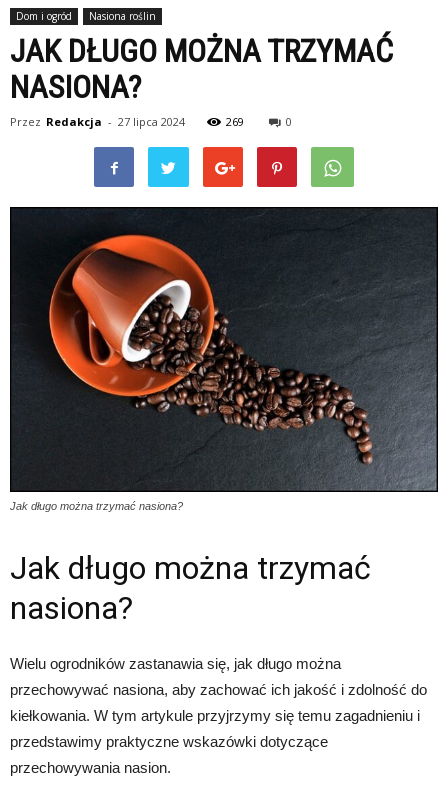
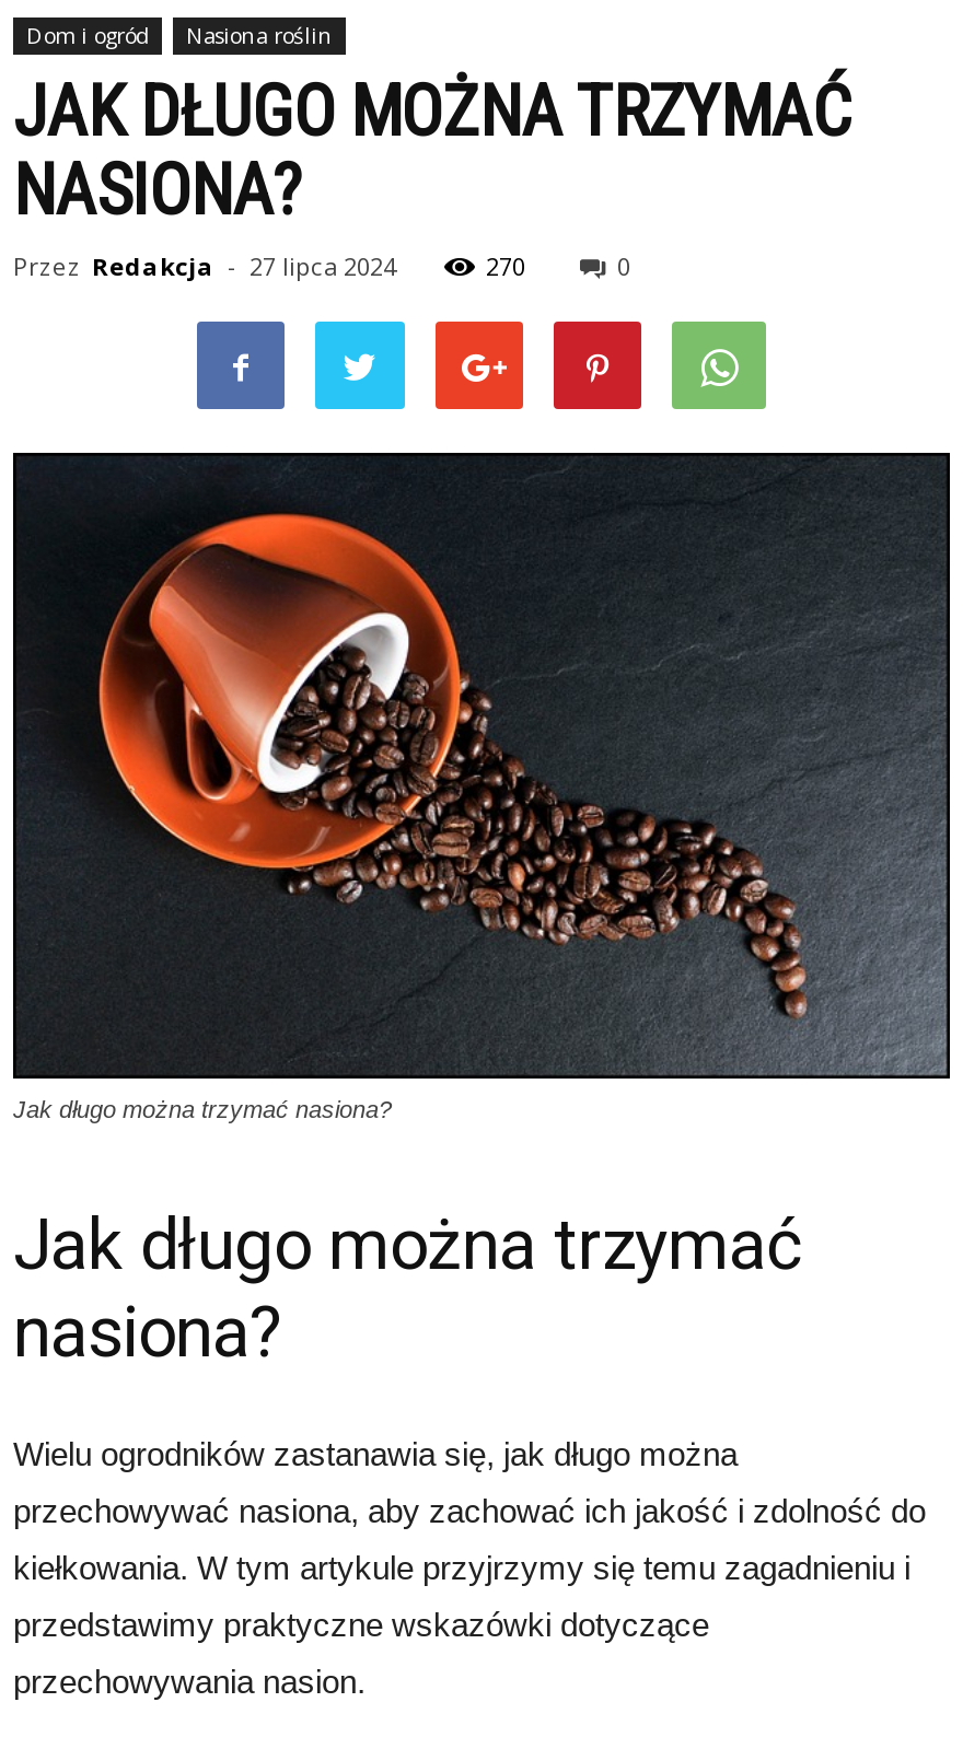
[226,114,244,129] 269 -> [486,249,525,282] 270

